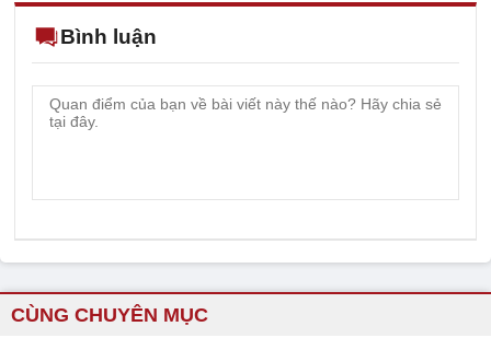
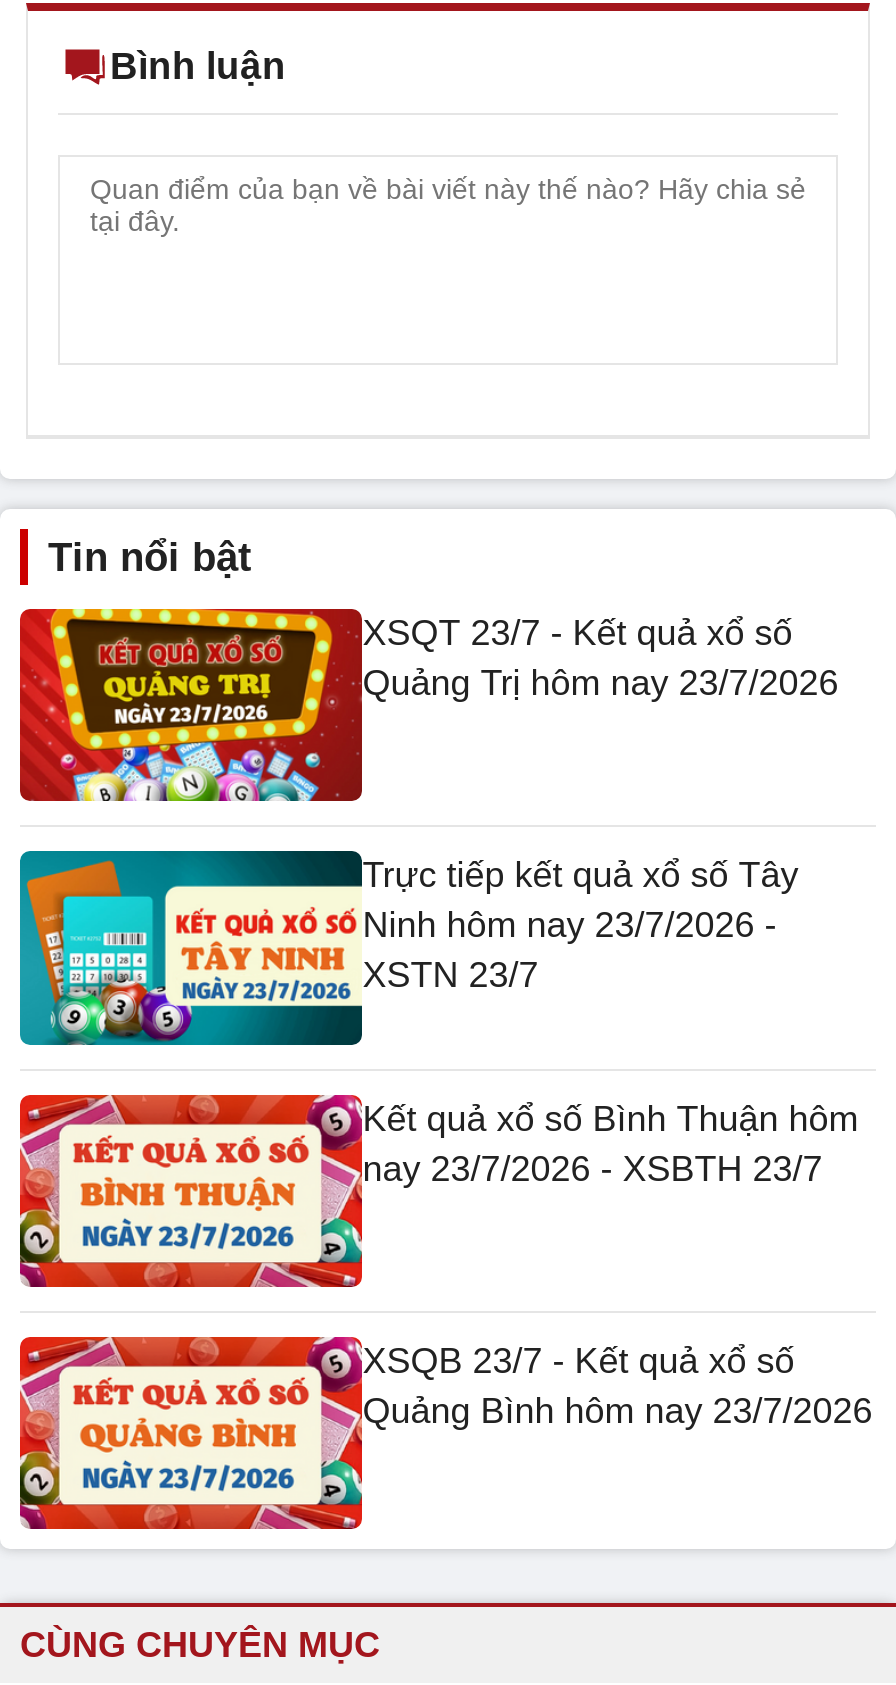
none -> [18,534,838,803] [image] | Tin nổi bật | XSQT 23/7 - Kết quả xổ số | Quảng Trị hôm nay 23/7/2026
none -> [18,849,798,1047] [image] | Trực tiếp kết quả xổ số Tây | Ninh hôm nay 23/7/2026 - | XSTN 23/7
none -> [18,1091,858,1289] [image] | Kết quả xổ số Bình Thuận hôm | nay 23/7/2026 - XSBTH 23/7
none -> [18,1333,872,1531] [image] | XSQB 23/7 - Kết quả xổ số | Quảng Bình hôm nay 23/7/2026

